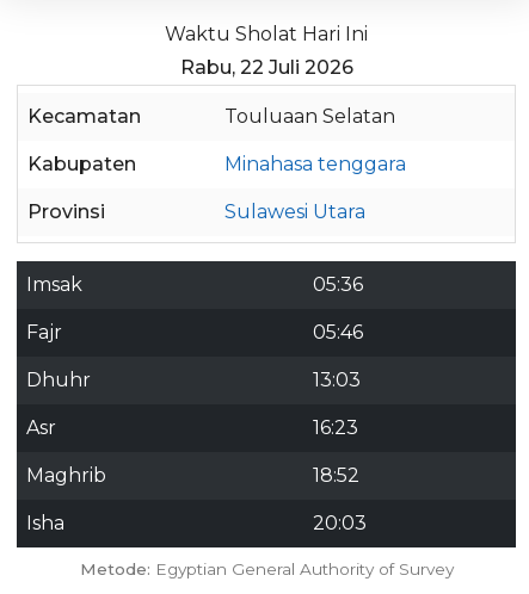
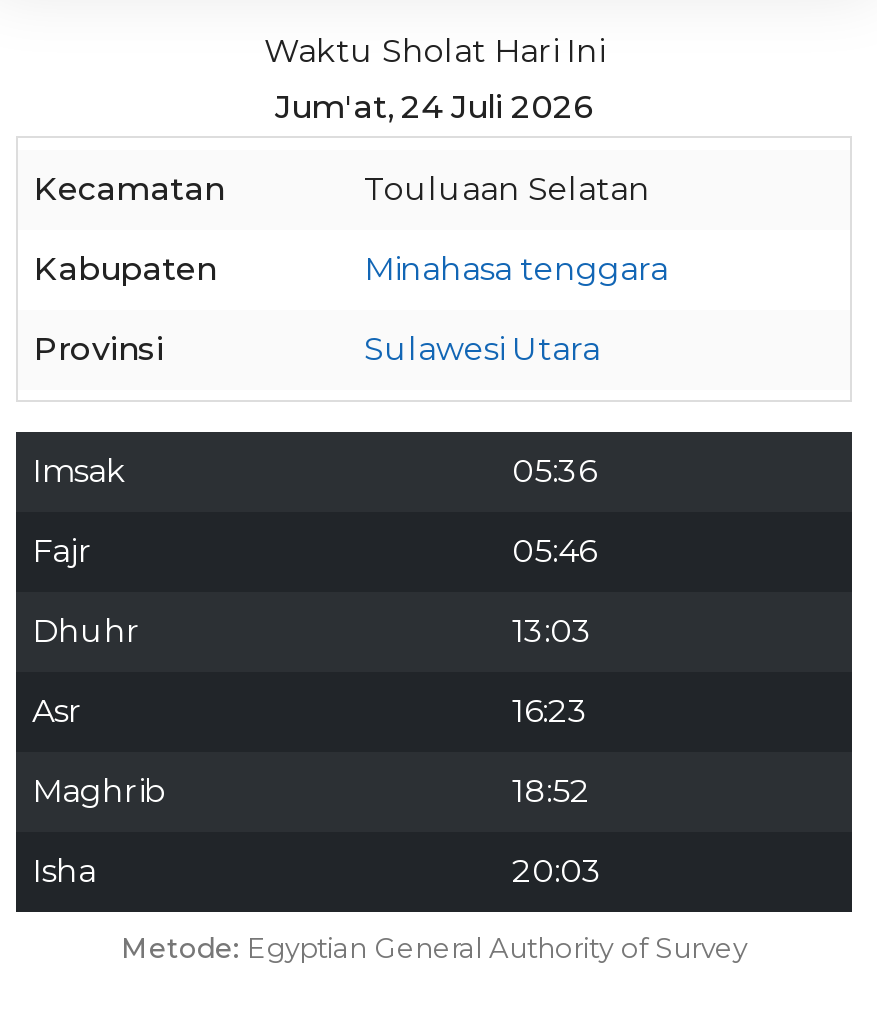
[180,56,353,79] Rabu, 22 Juli 2026 -> [275,88,593,126] Jum'at, 24 Juli 2026

